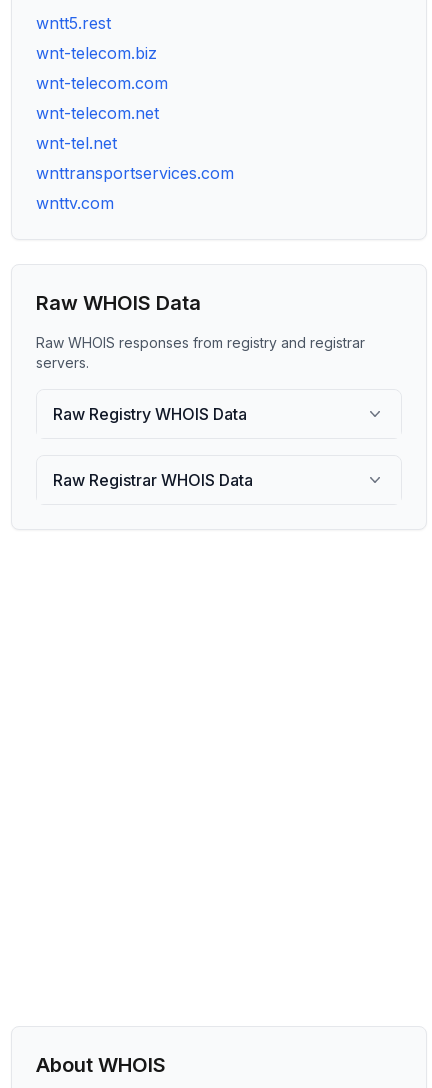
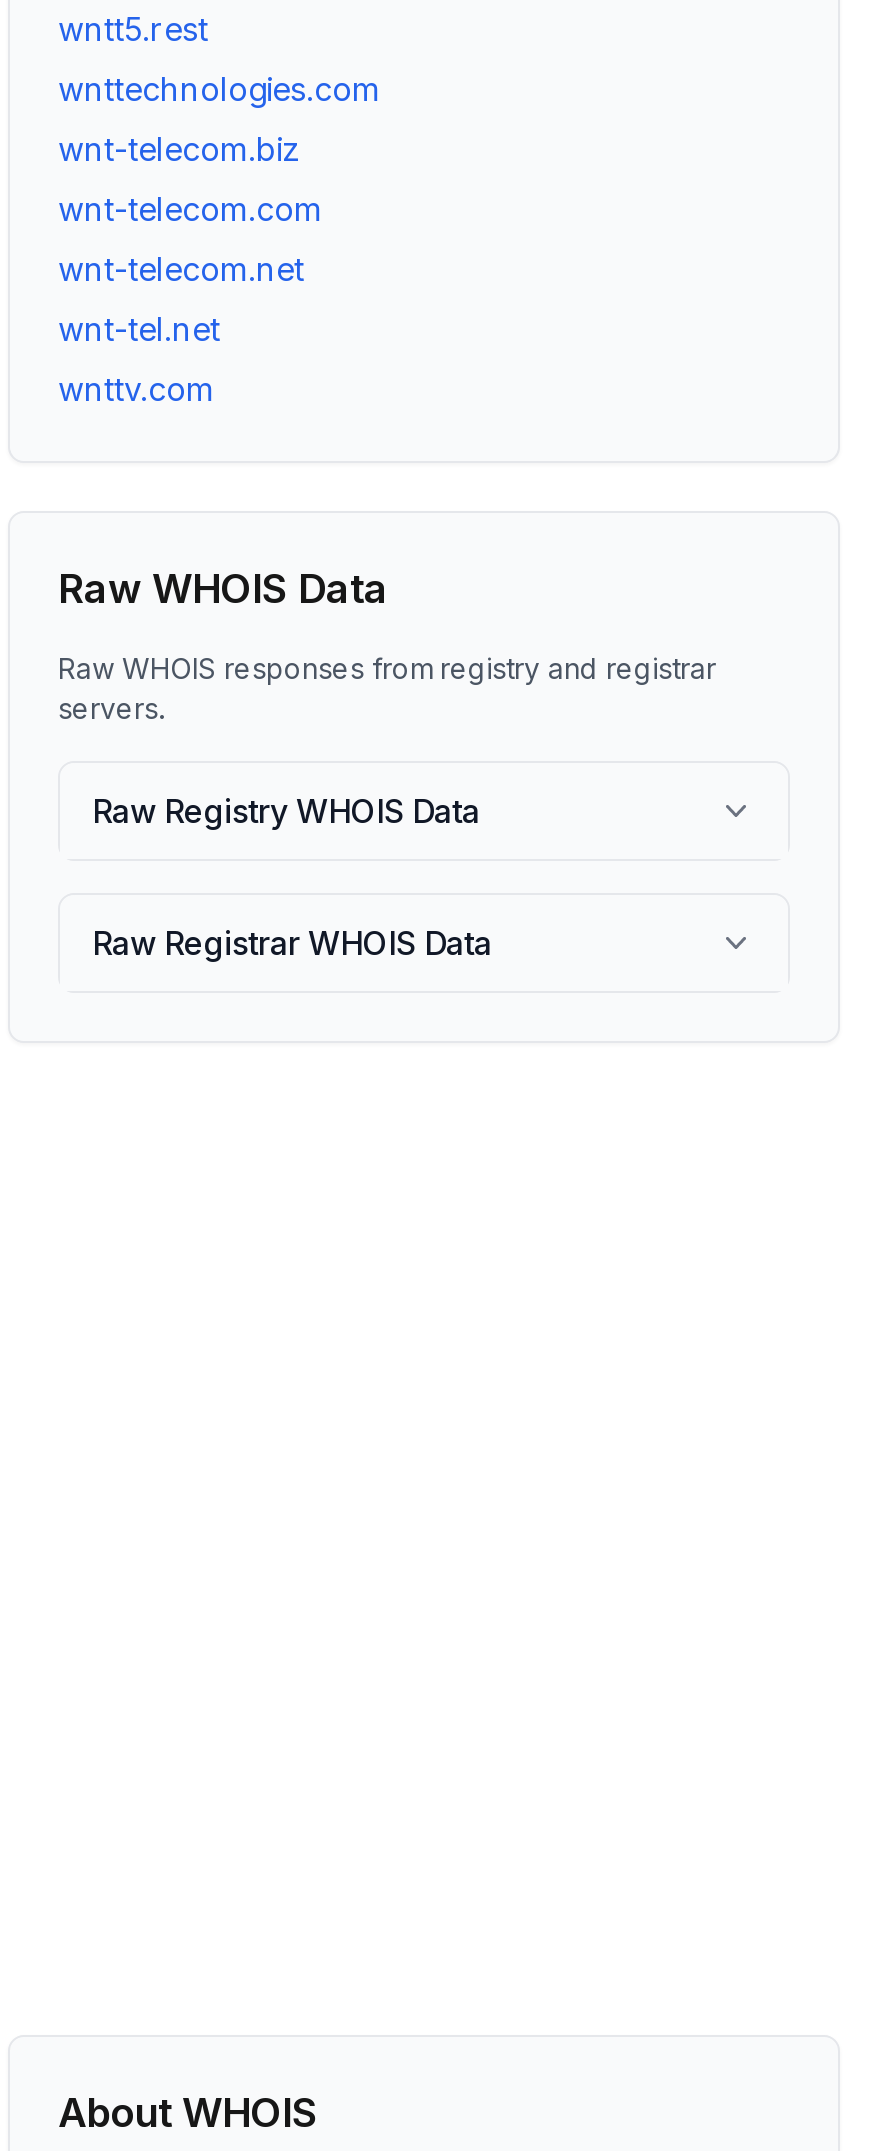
none -> [58,69,380,109] wnttechnologies.com
moved [36,43,168,153] -> [58,129,322,349]: wnt-telecom.biz | wnt-telecom.com | wnt-telecom.net | wnt-tel.net
[36,163,234,183] wnttransportservices.com -> none

